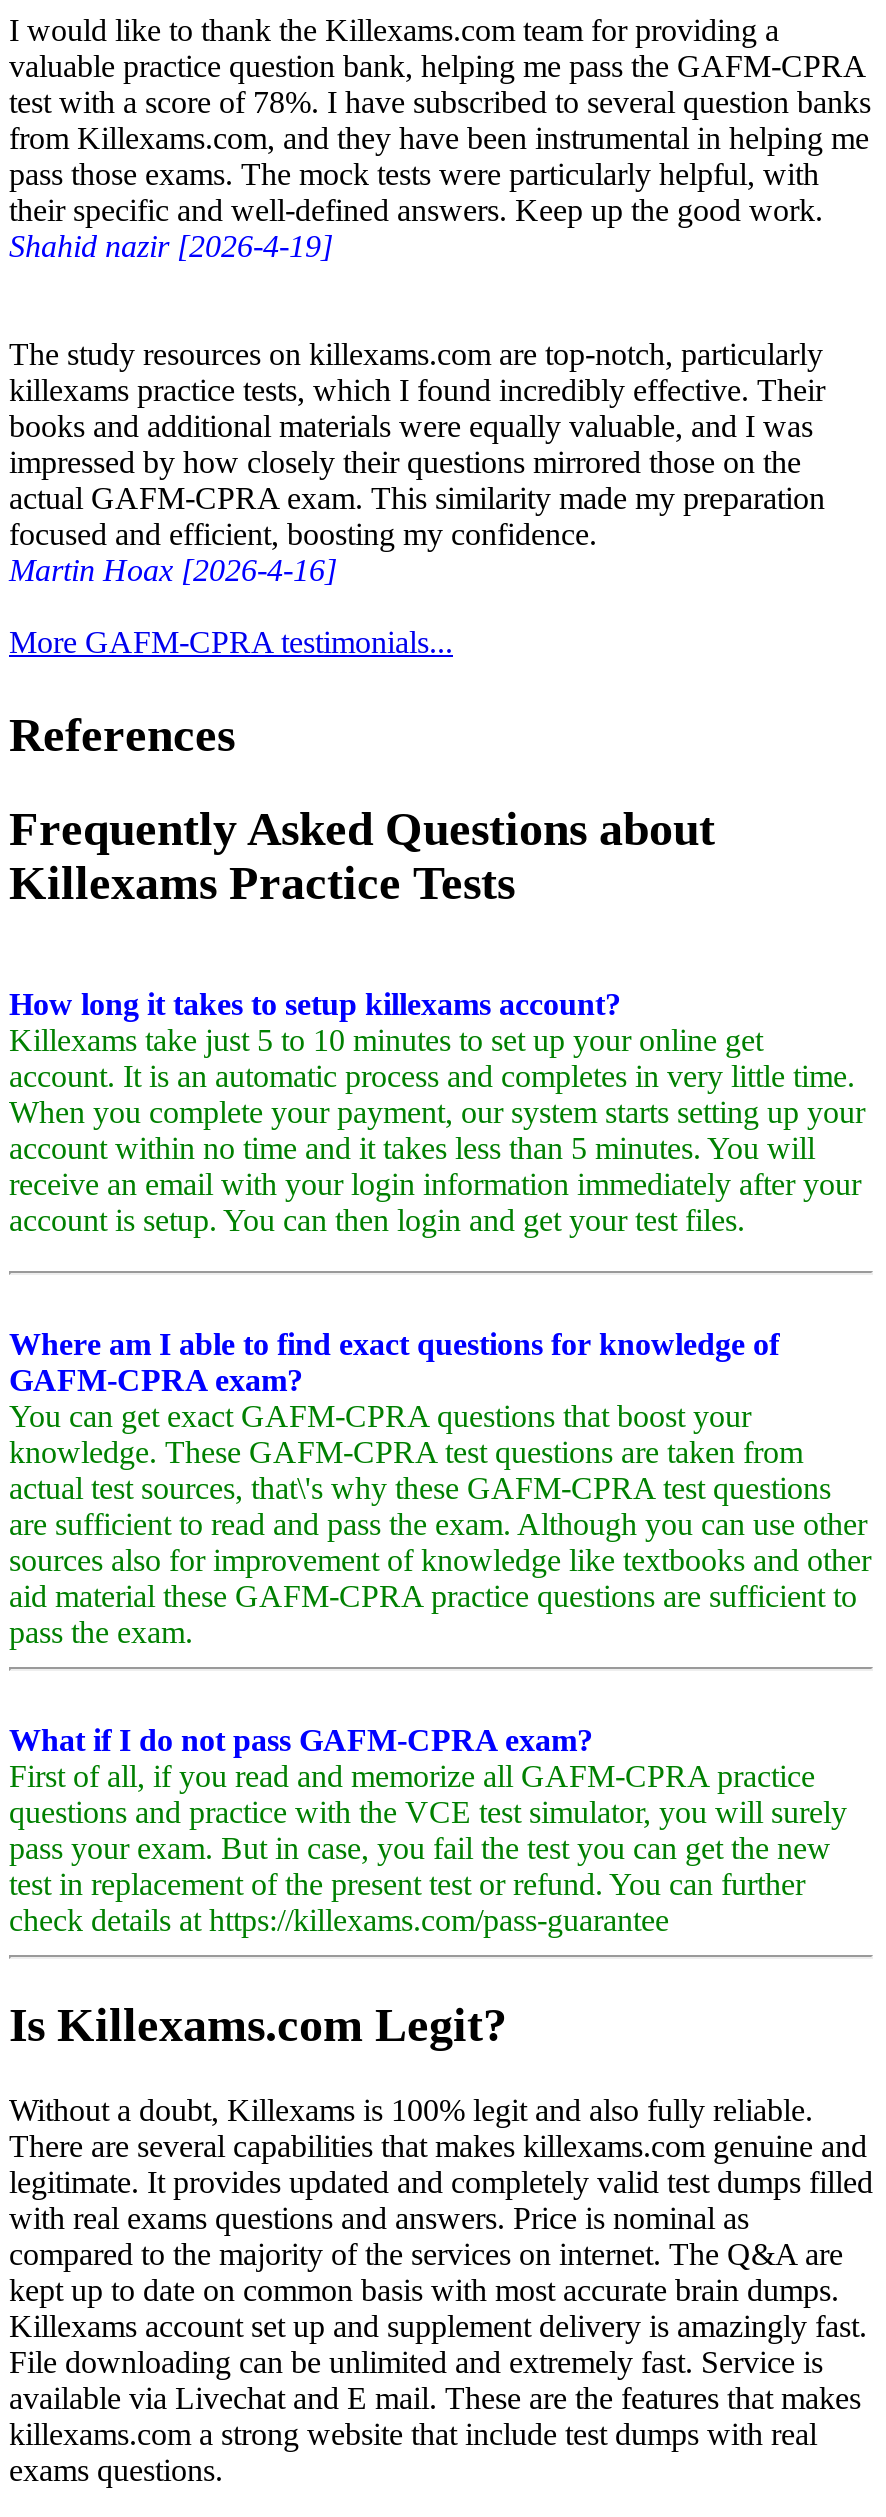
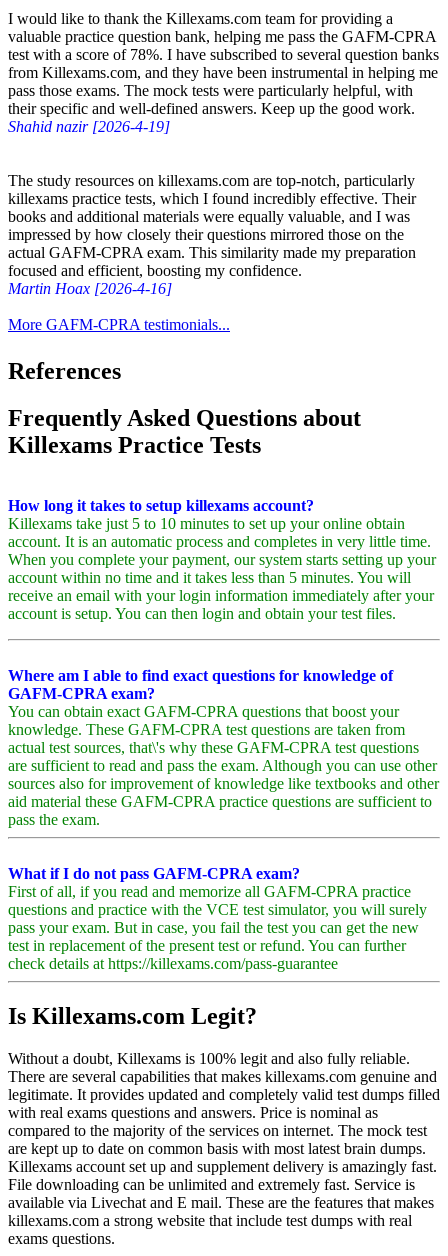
[9,1024,763,1058] Killexams take just 5 to 10 minutes to set up your online get -> [8,515,405,532] Killexams take just 5 to 10 minutes to set up your online obtain
[9,1204,745,1238] account is setup. You can then login and get your test files. -> [8,605,396,622] account is setup. You can then login and obtain your test files.
[9,1400,751,1434] You can get exact GAFM-CPRA questions that boost your -> [8,703,399,720] You can obtain exact GAFM-CPRA questions that boost your
[9,2237,843,2307] compared to the majority of the services on internet. The Q&A are | kept up to date on common basis with most accurate brain dumps. -> [8,1122,427,1157] compared to the majority of the services on internet. The mock test | are kept up to date on common basis with most latest brain dumps.

